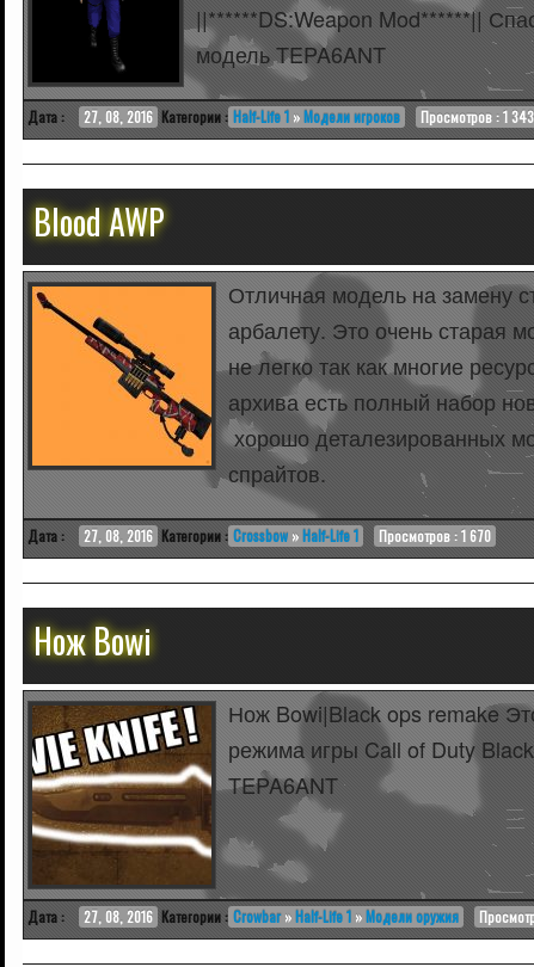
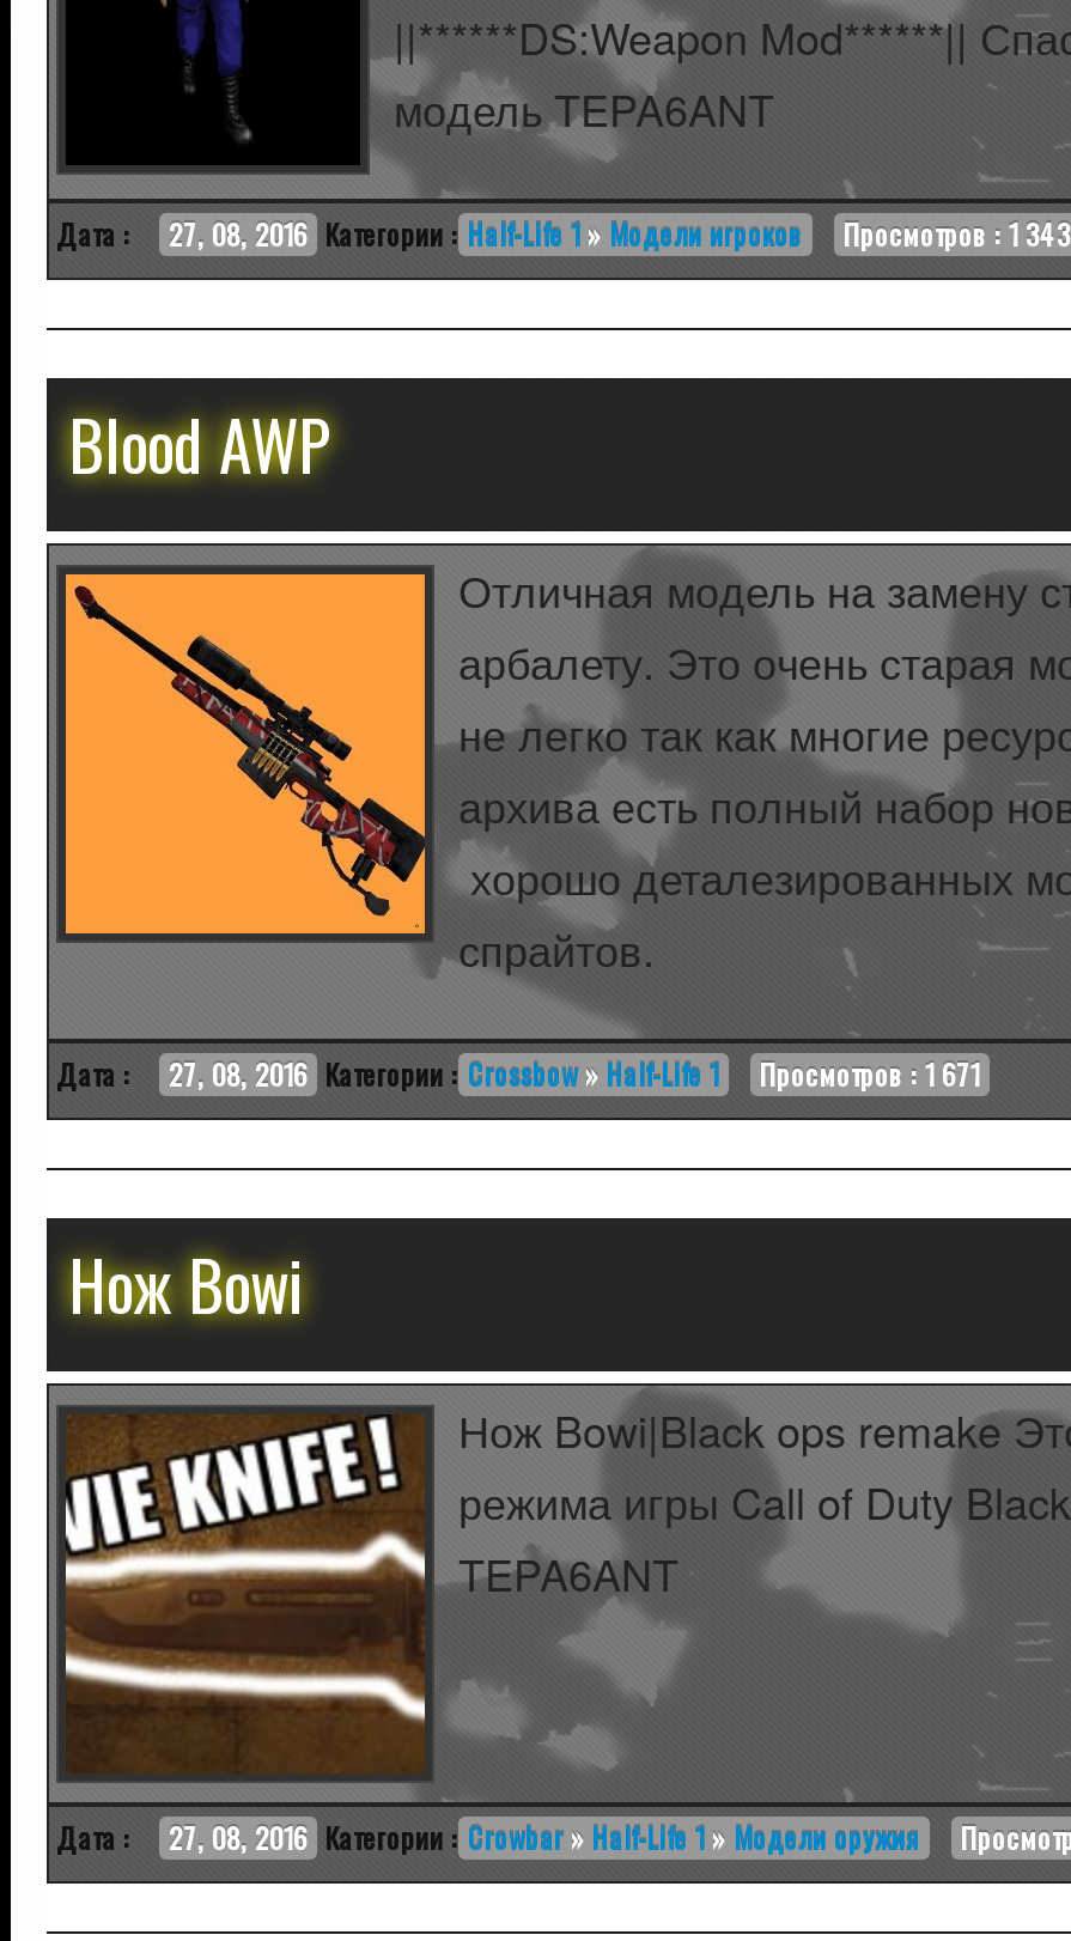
[379,525,491,546] Просмотров : 1 670 -> [760,1053,980,1094] Просмотров : 1 671

